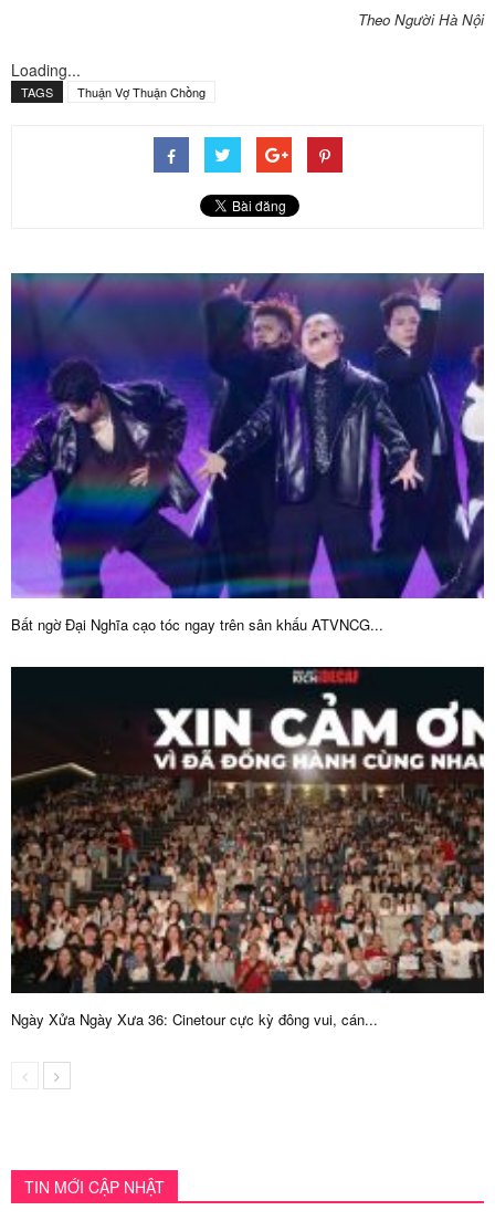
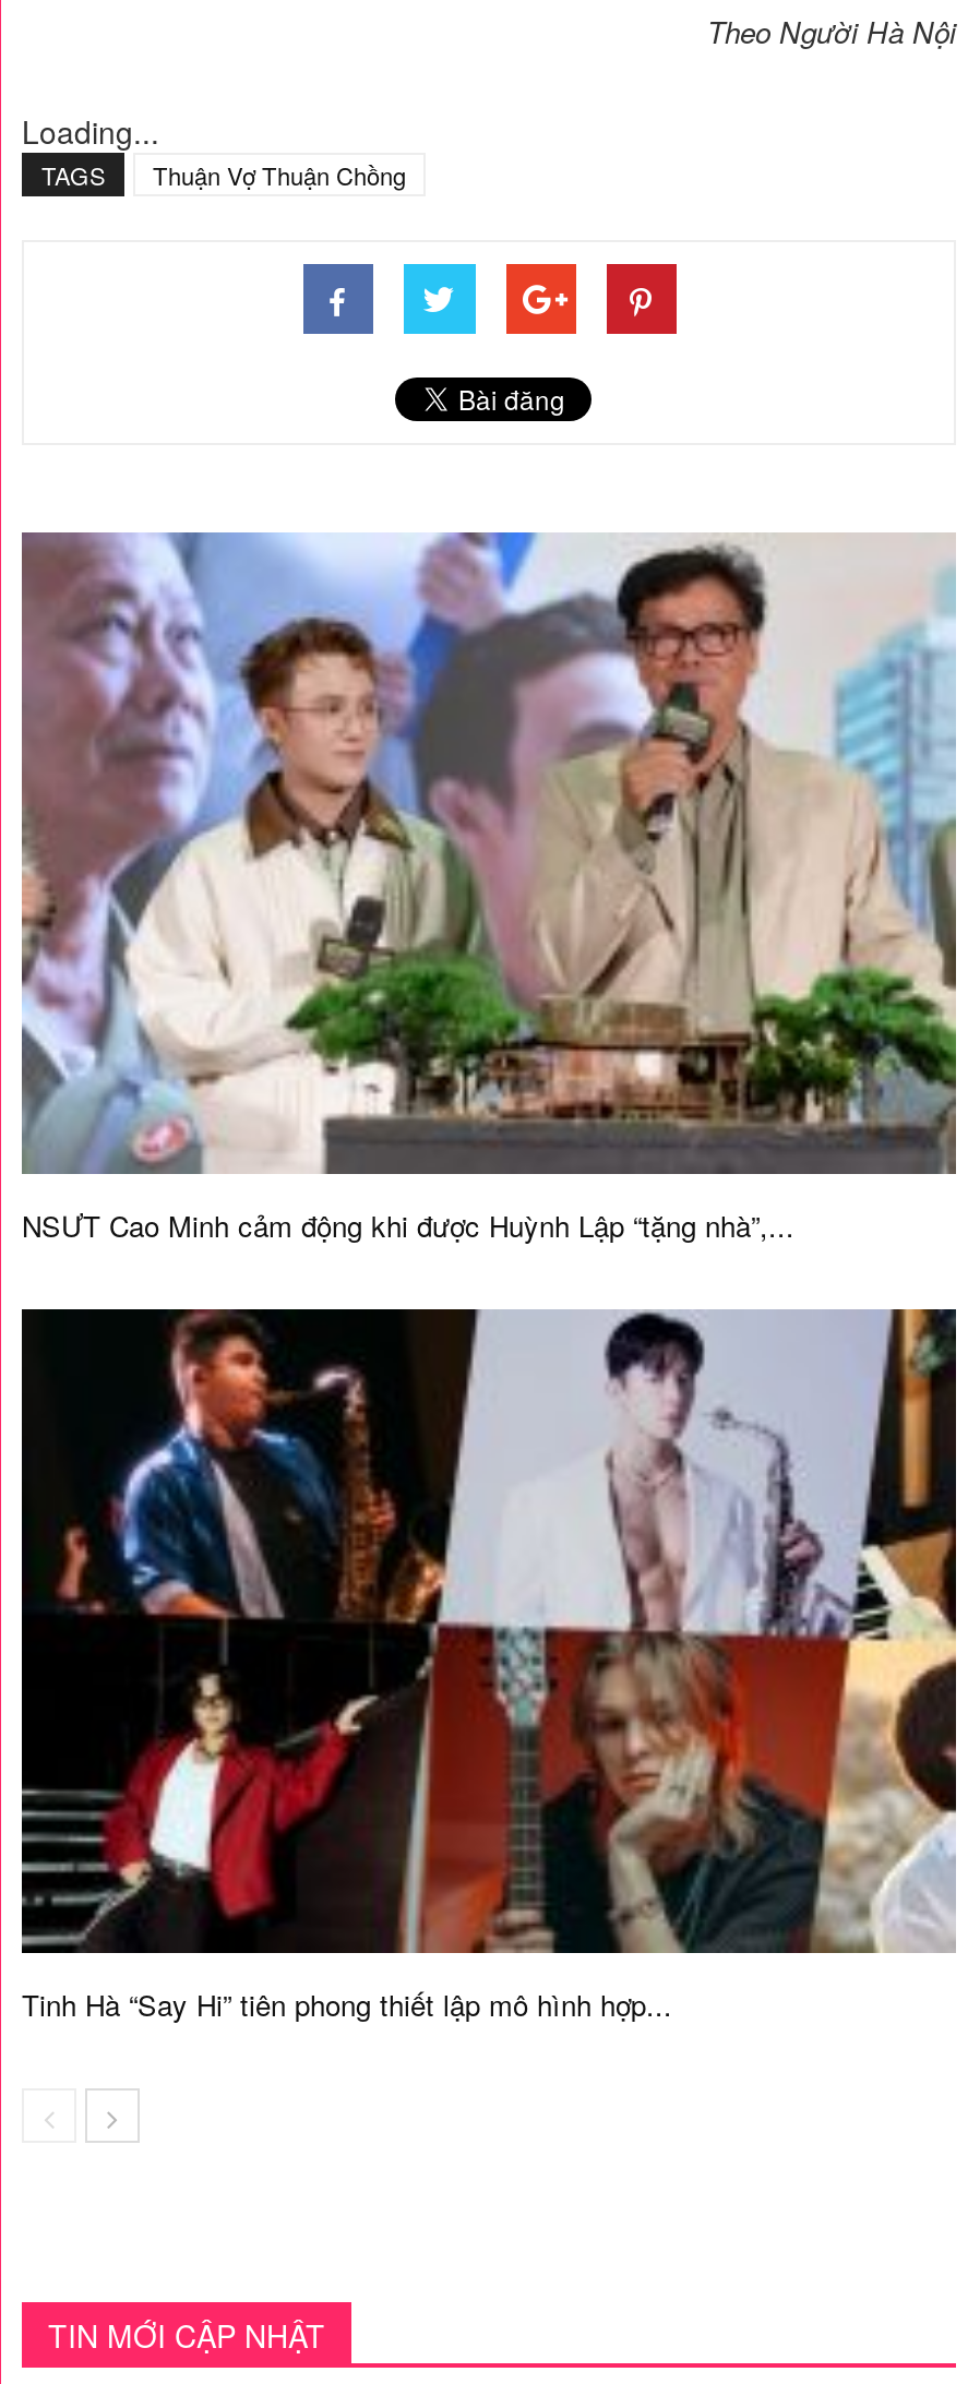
[10,272,485,635] [image] | Bất ngờ Đại Nghĩa cạo tóc ngay trên sân khấu ATVNCG... -> [20,530,958,1247] [image] | NSƯT Cao Minh cảm động khi được Huỳnh Lập “tặng nhà”,...
[10,666,485,1029] [image] | Ngày Xửa Ngày Xưa 36: Cinetour cực kỳ đông vui, cán... -> [20,1307,958,2025] [image] | Tinh Hà “Say Hi” tiên phong thiết lập mô hình hợp...

